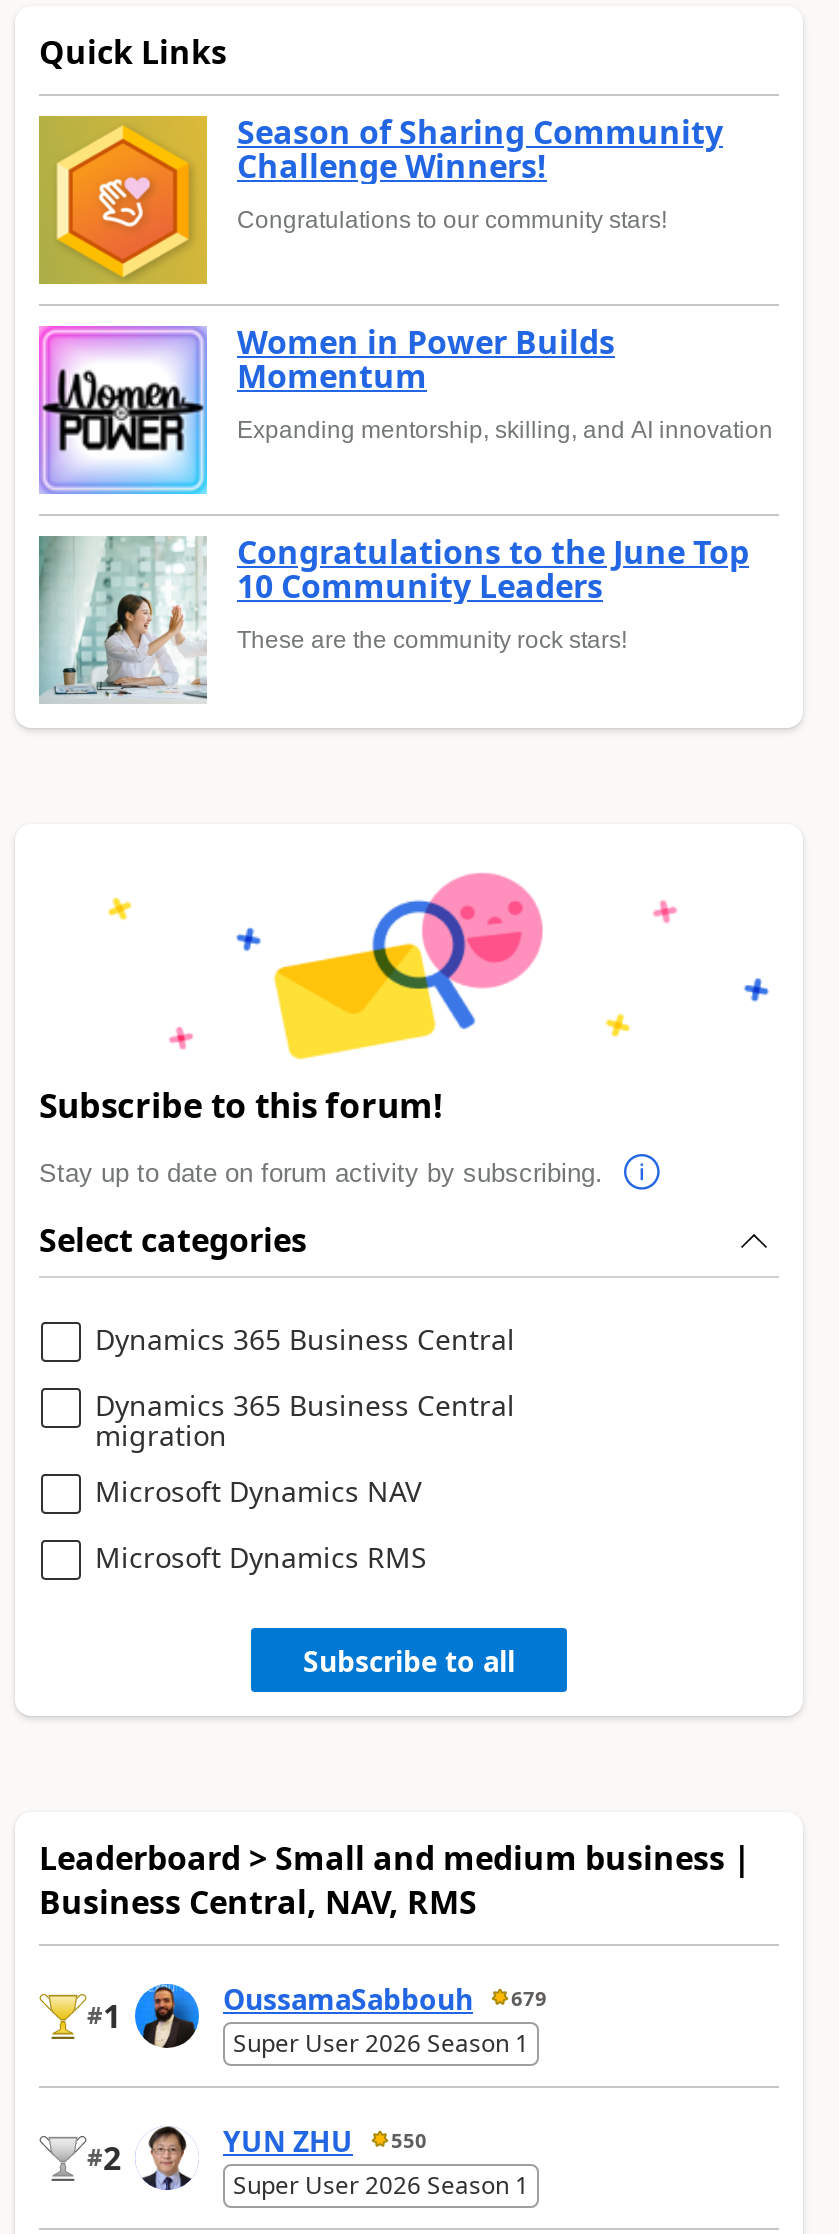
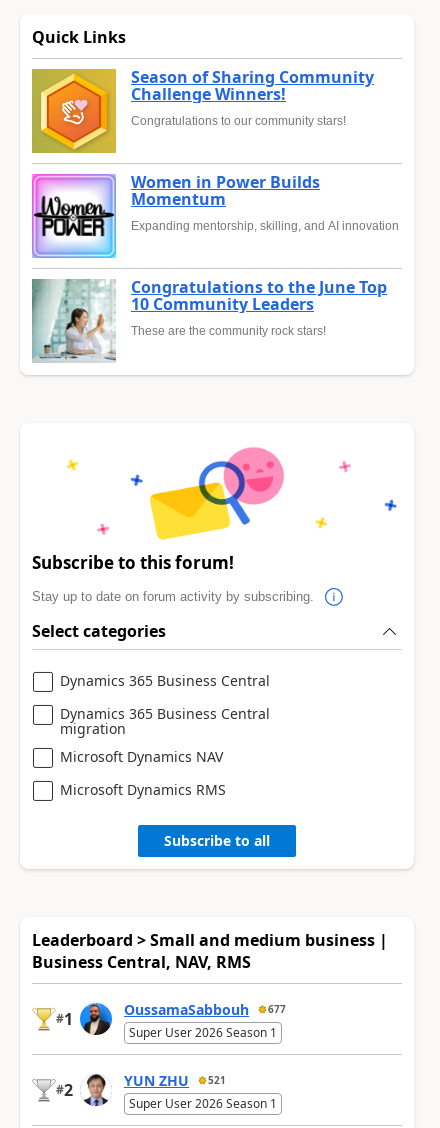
[223,1979,547,2017] OussamaSabbouh 679 -> [124,1000,286,1019] OussamaSabbouh 677
[223,2121,427,2159] YUN ZHU 550 -> [124,1071,226,1090] YUN ZHU 521

